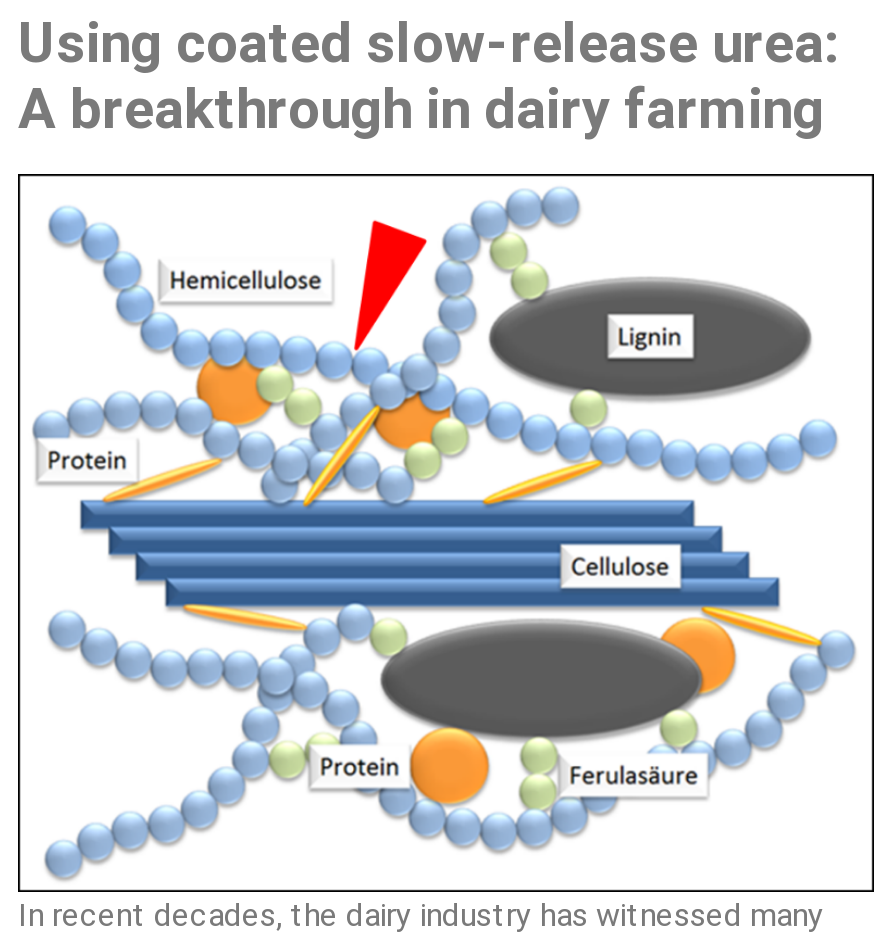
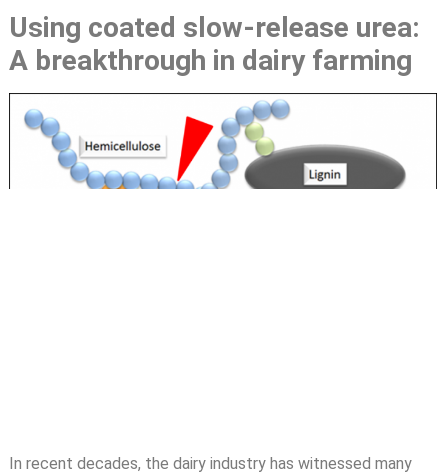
[16,364,876,894] [image] -> none

